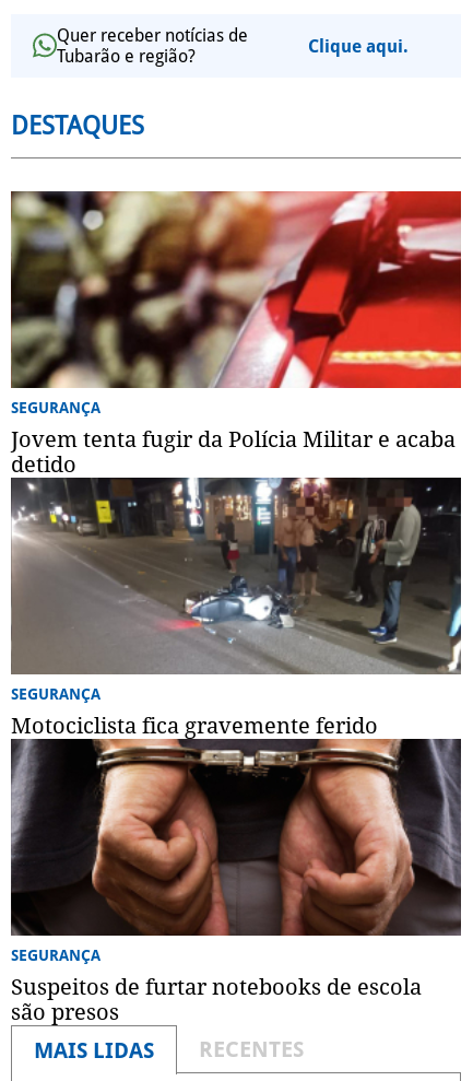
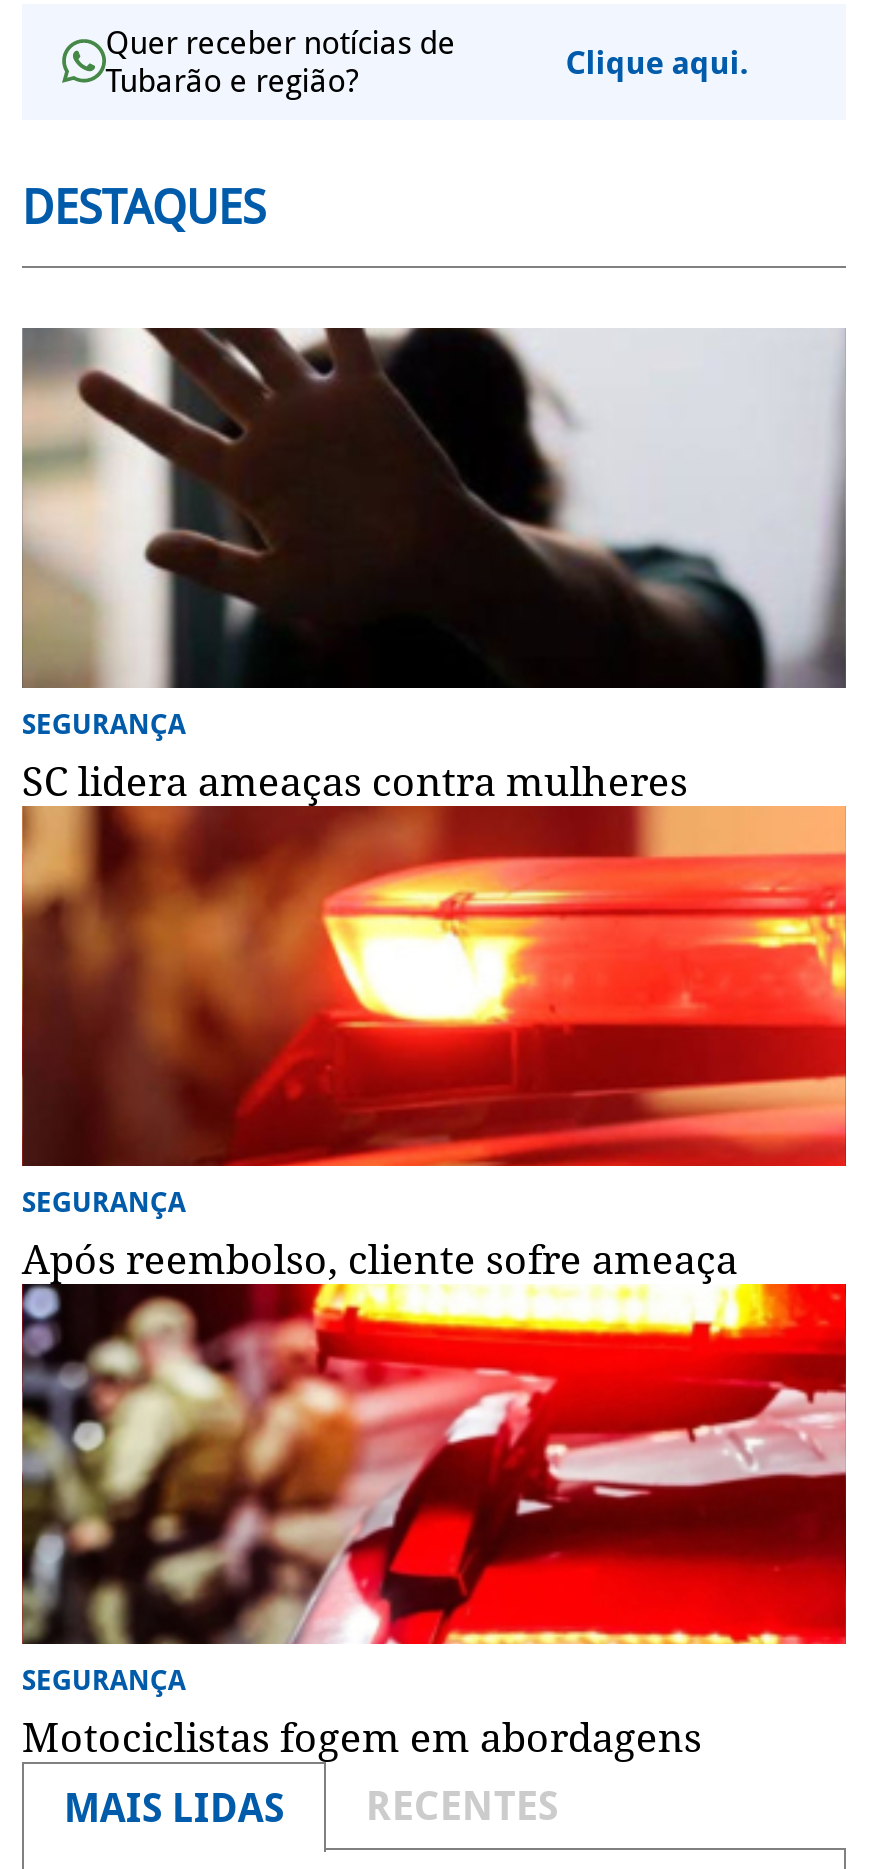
[10,190,462,478] [image] | Jovem tenta fugir da Polícia Militar e acaba | detido -> [22,326,848,807] [image] | SC lidera ameaças contra mulheres
[10,477,462,739] [image] | Motociclista fica gravemente ferido -> [20,822,848,1285] [image] | Após reembolso, cliente sofre ameaça
[10,738,462,1026] [image] | Suspeitos de furtar notebooks de escola | são presos -> [20,1282,848,1763] [image] | Motociclistas fogem em abordagens

